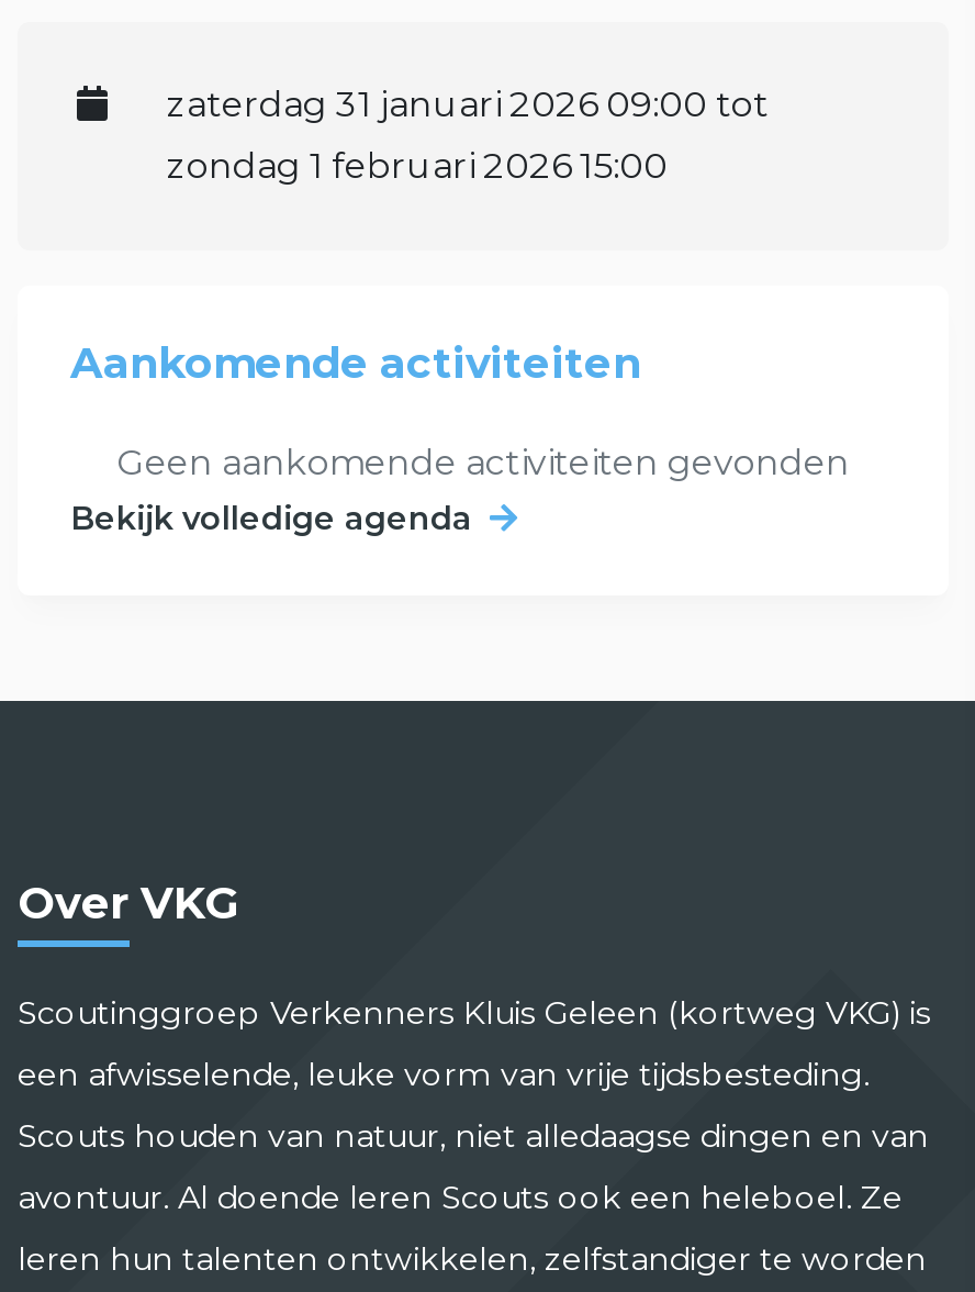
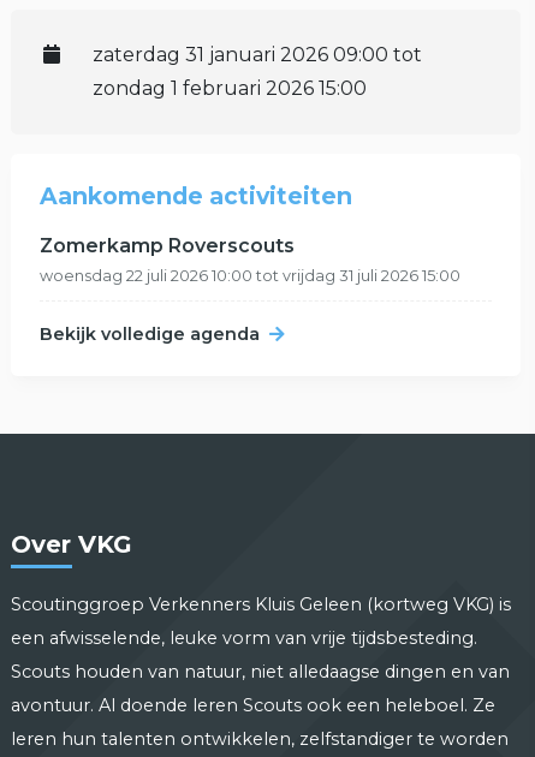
[116,441,850,483] Geen aankomende activiteiten gevonden -> [40,234,460,284] Zomerkamp Roverscouts | woensdag 22 juli 2026 10:00 tot vrijdag 31 juli 2026 15:00

